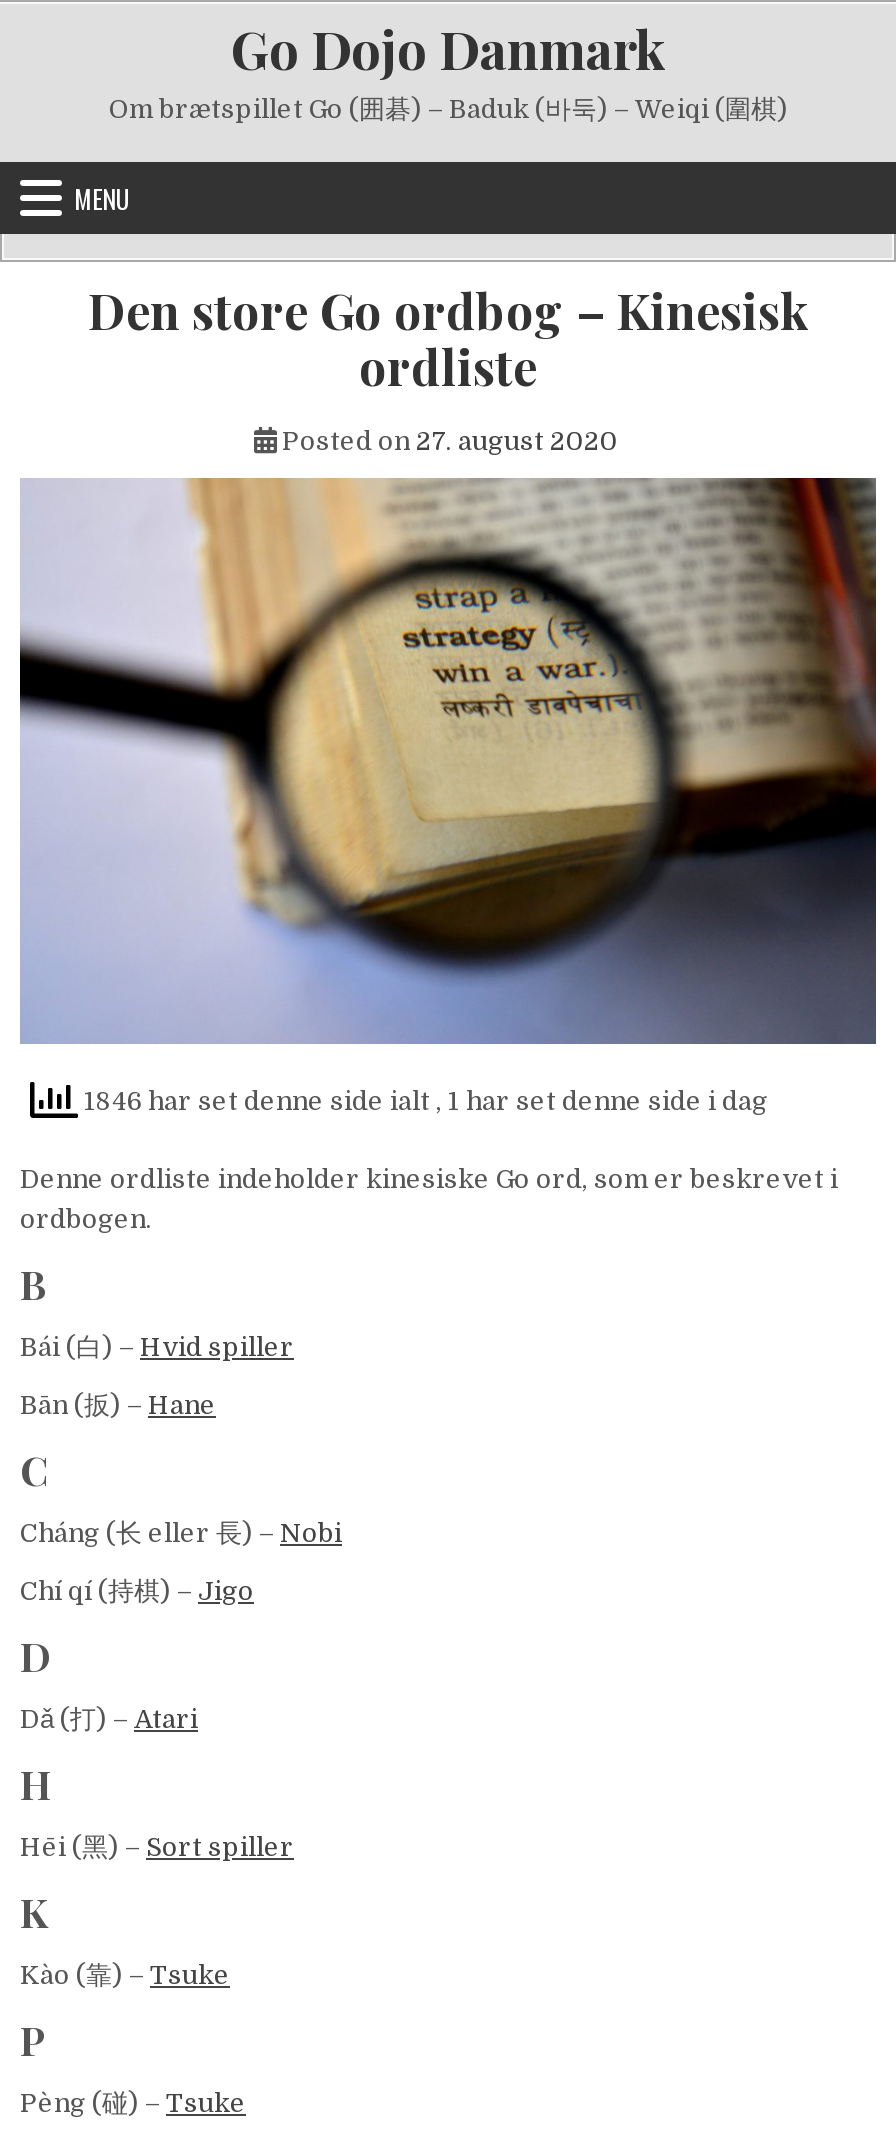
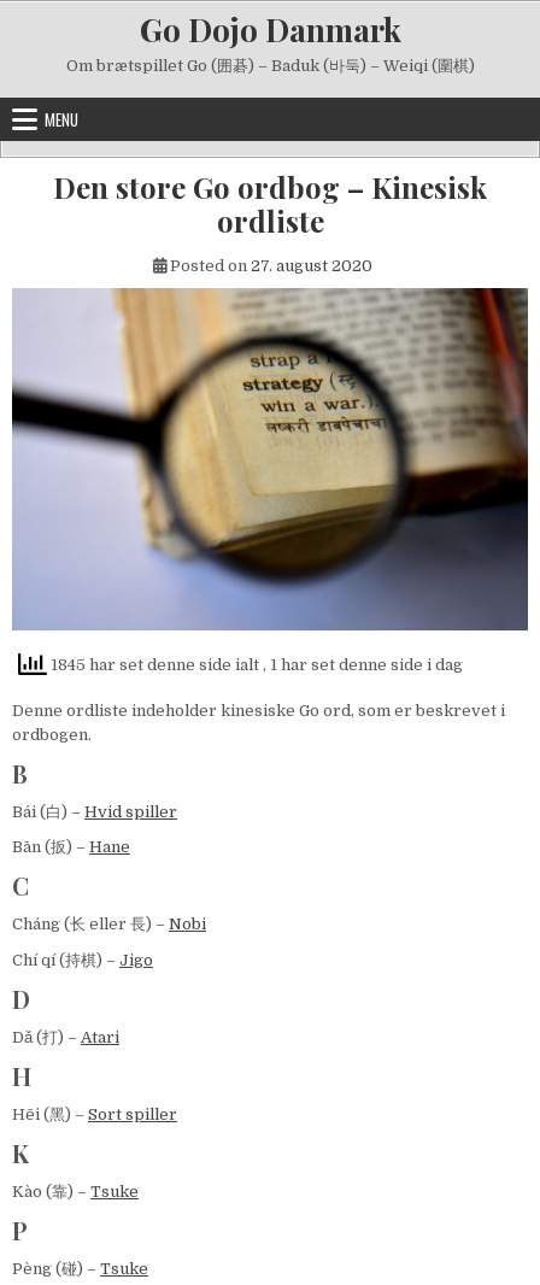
[78,1087,768,1117] 1846 har set denne side ialt, 1 har set denne side i dag -> [47,655,463,673] 1845 har set denne side ialt, 1 har set denne side i dag

